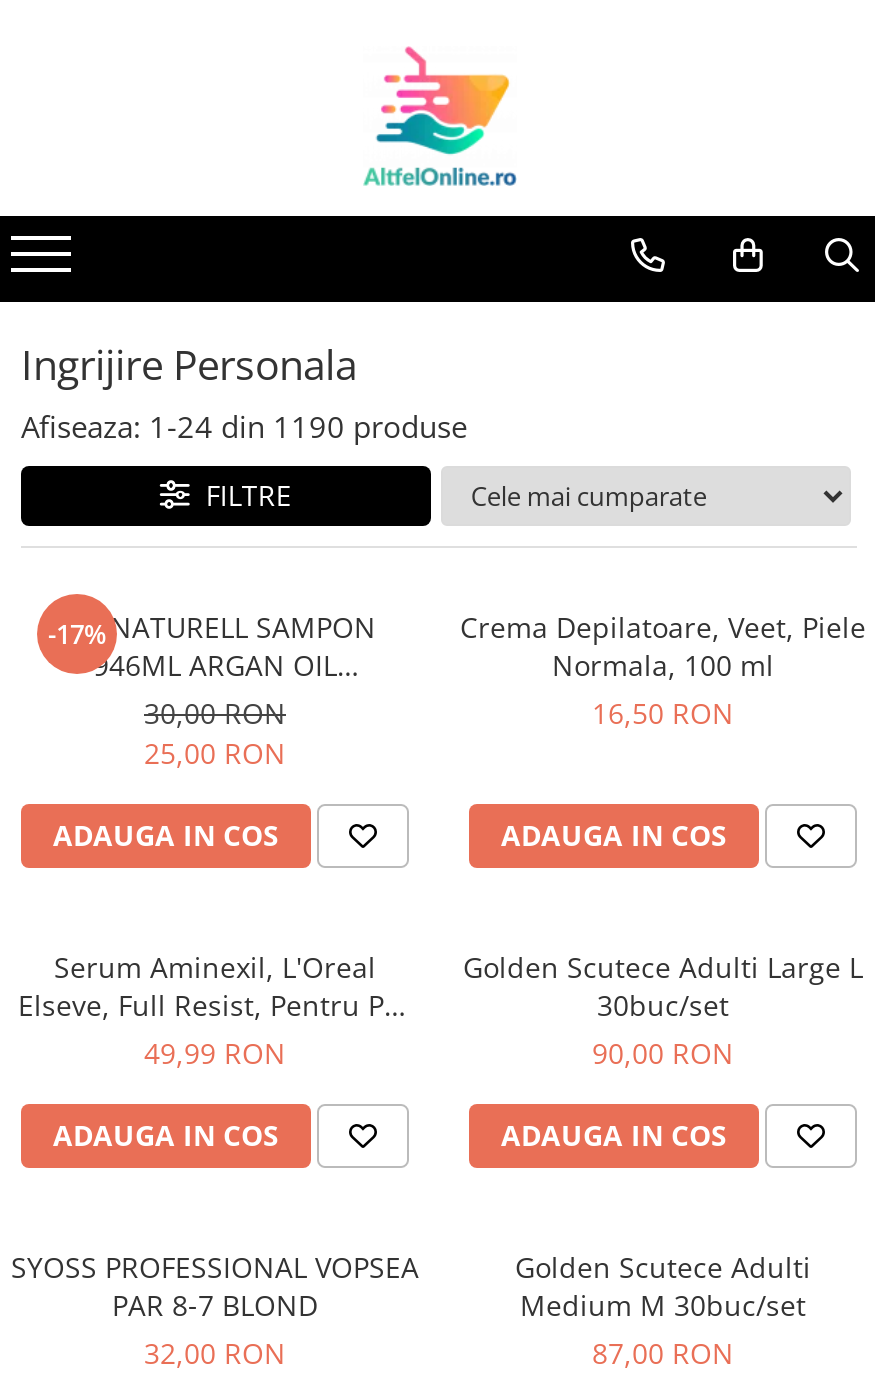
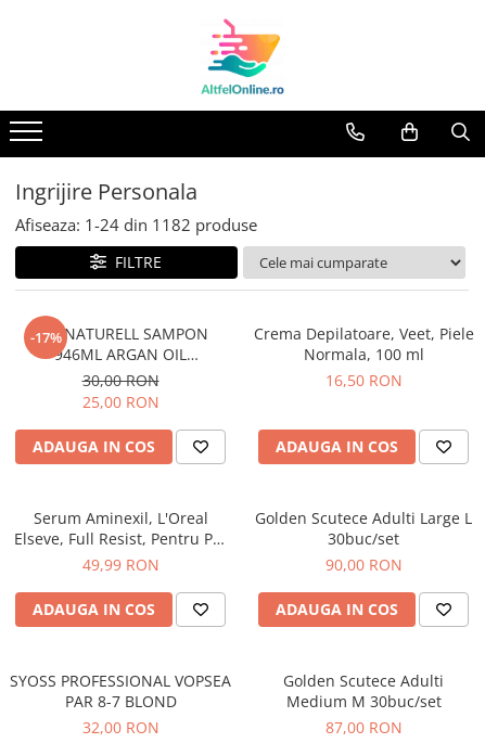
[21,406,467,446] Afiseaza: 1- 24 din 1190 produse -> [15,214,257,235] Afiseaza: 1- 24 din 1182 produse

